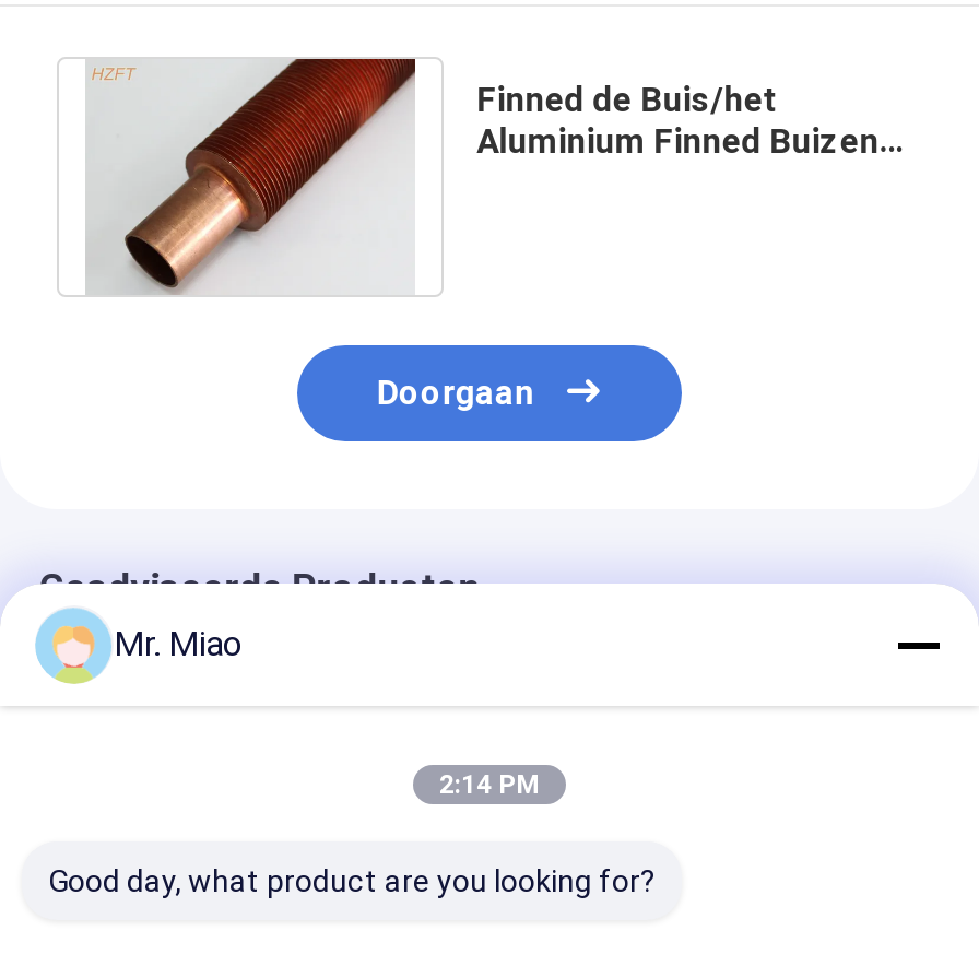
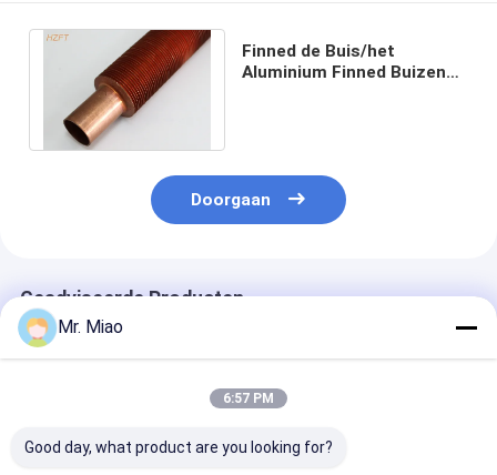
[439,769,540,800] 2:14 PM -> [223,391,274,406] 6:57 PM

